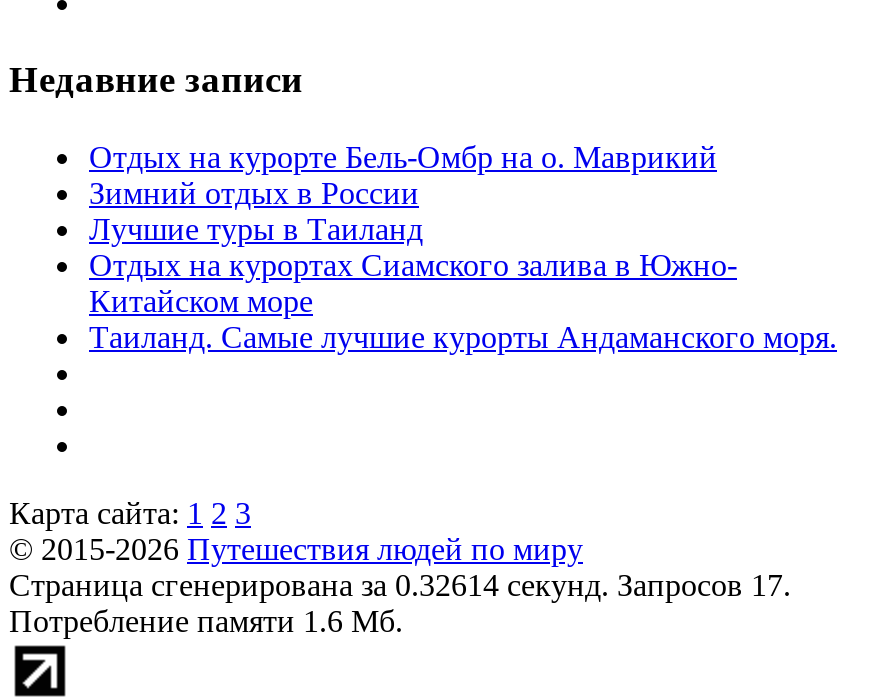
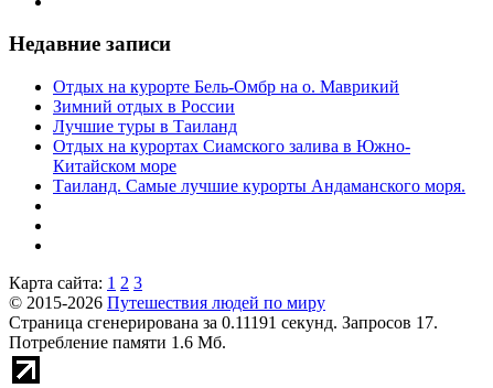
[9,568,791,602] Страница сгенерирована за 0.32614 секунд. Запросов 17. -> [9,313,438,332] Страница сгенерирована за 0.11191 секунд. Запросов 17.

